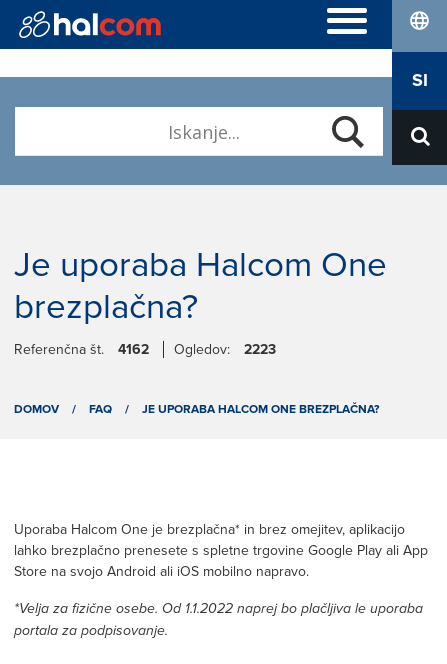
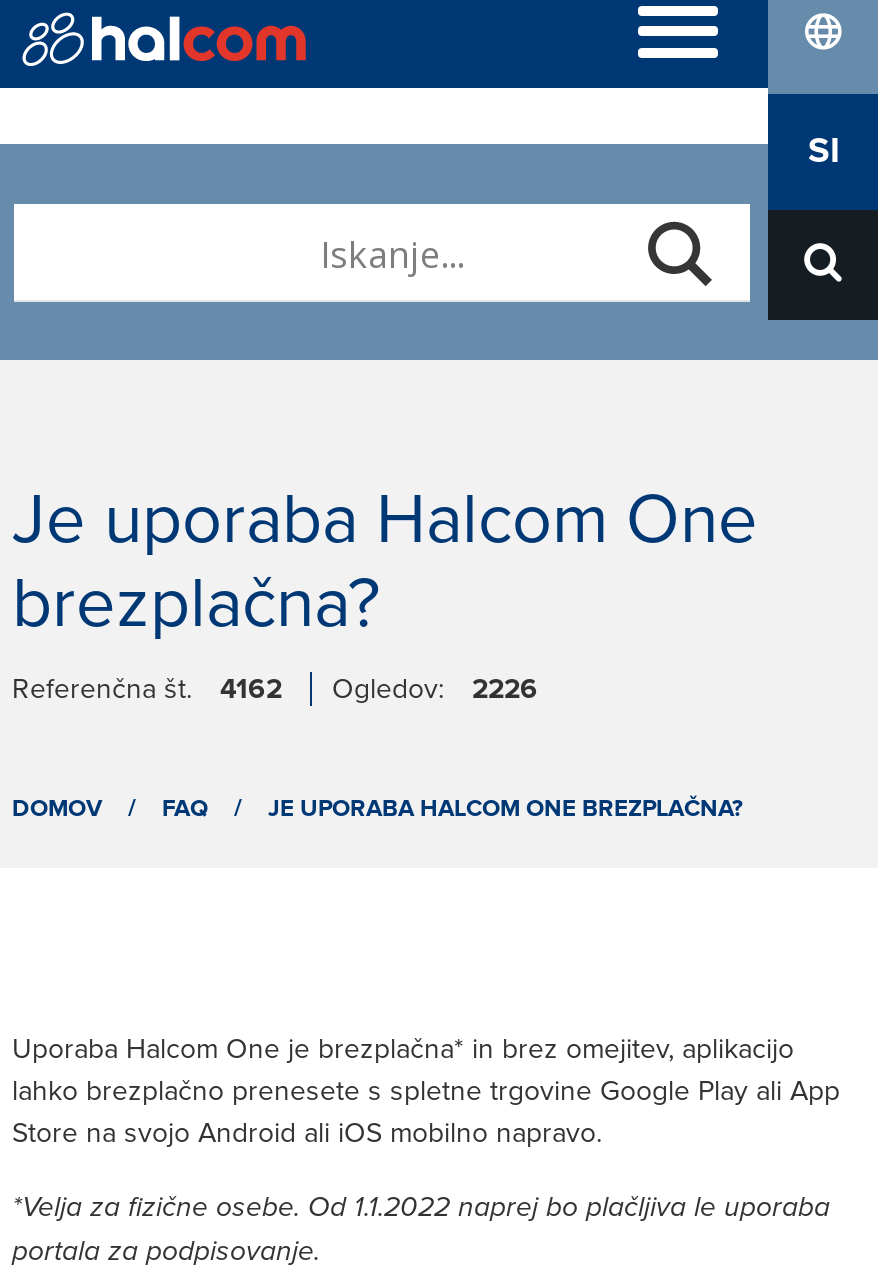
[14,341,276,359] Referenčna št. 4162 Ogledov: 2223 -> [12,672,538,708] Referenčna št. 4162 Ogledov: 2226

